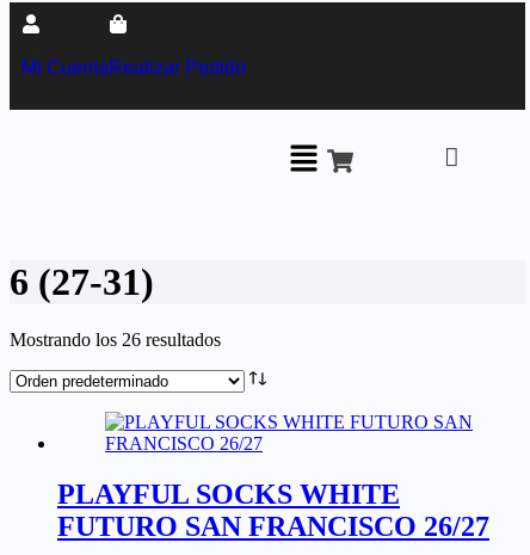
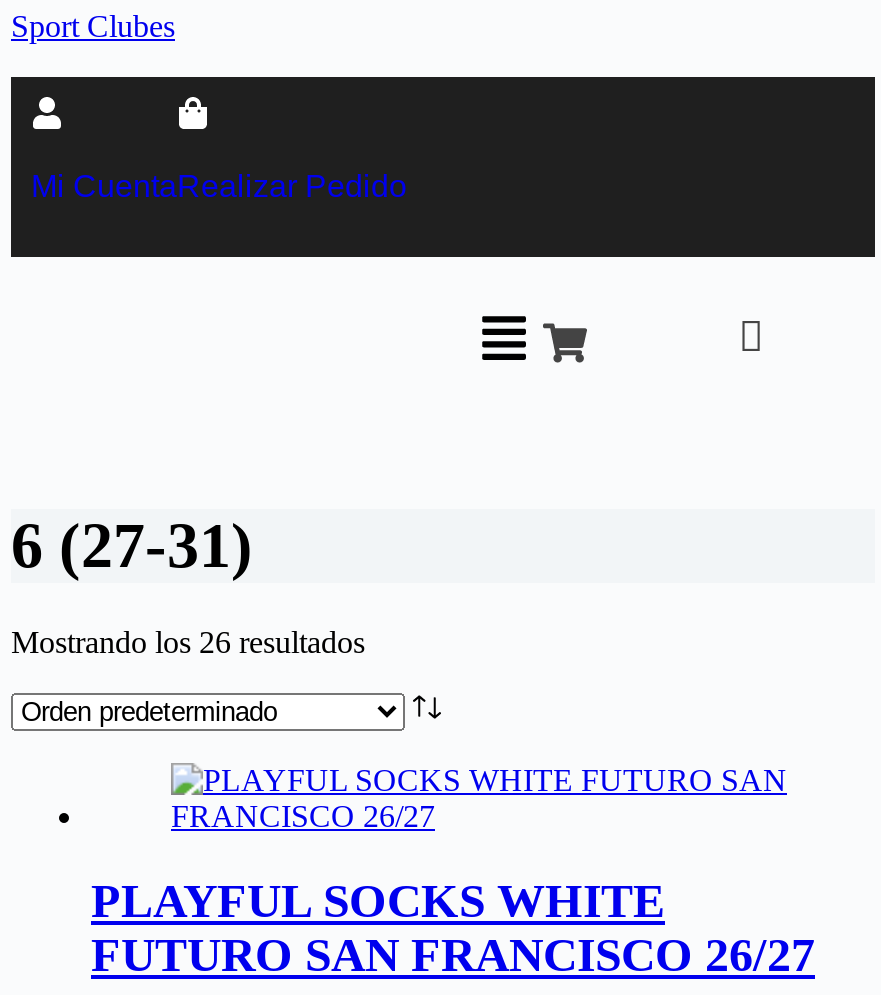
none -> [11,9,175,43] Sport Clubes

